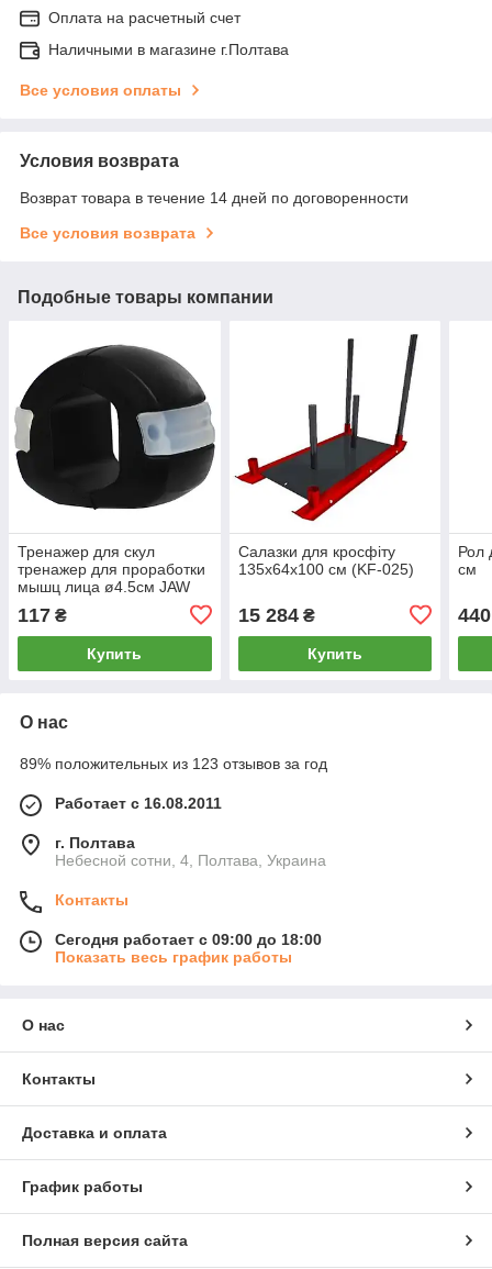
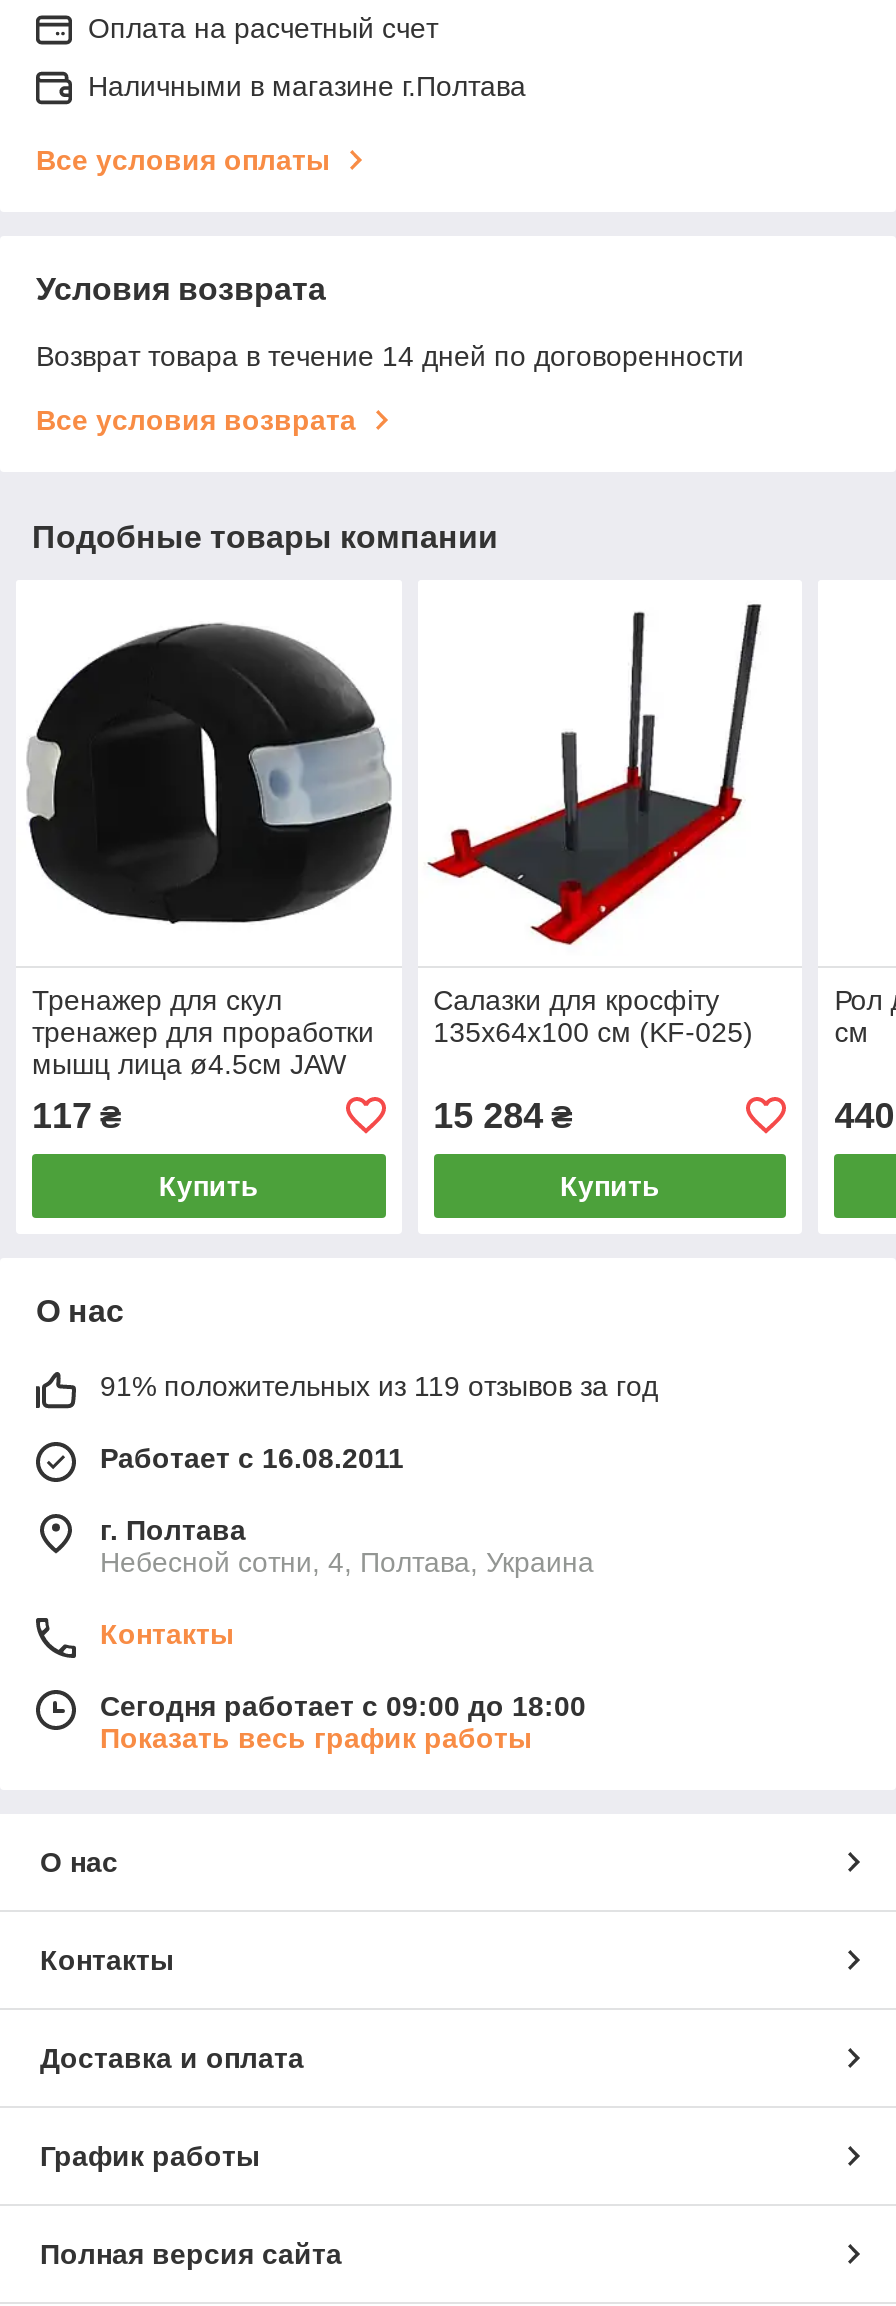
[20,755,327,772] 89% положительных из 123 отзывов за год -> [100,1370,658,1402] 91% положительных из 119 отзывов за год

